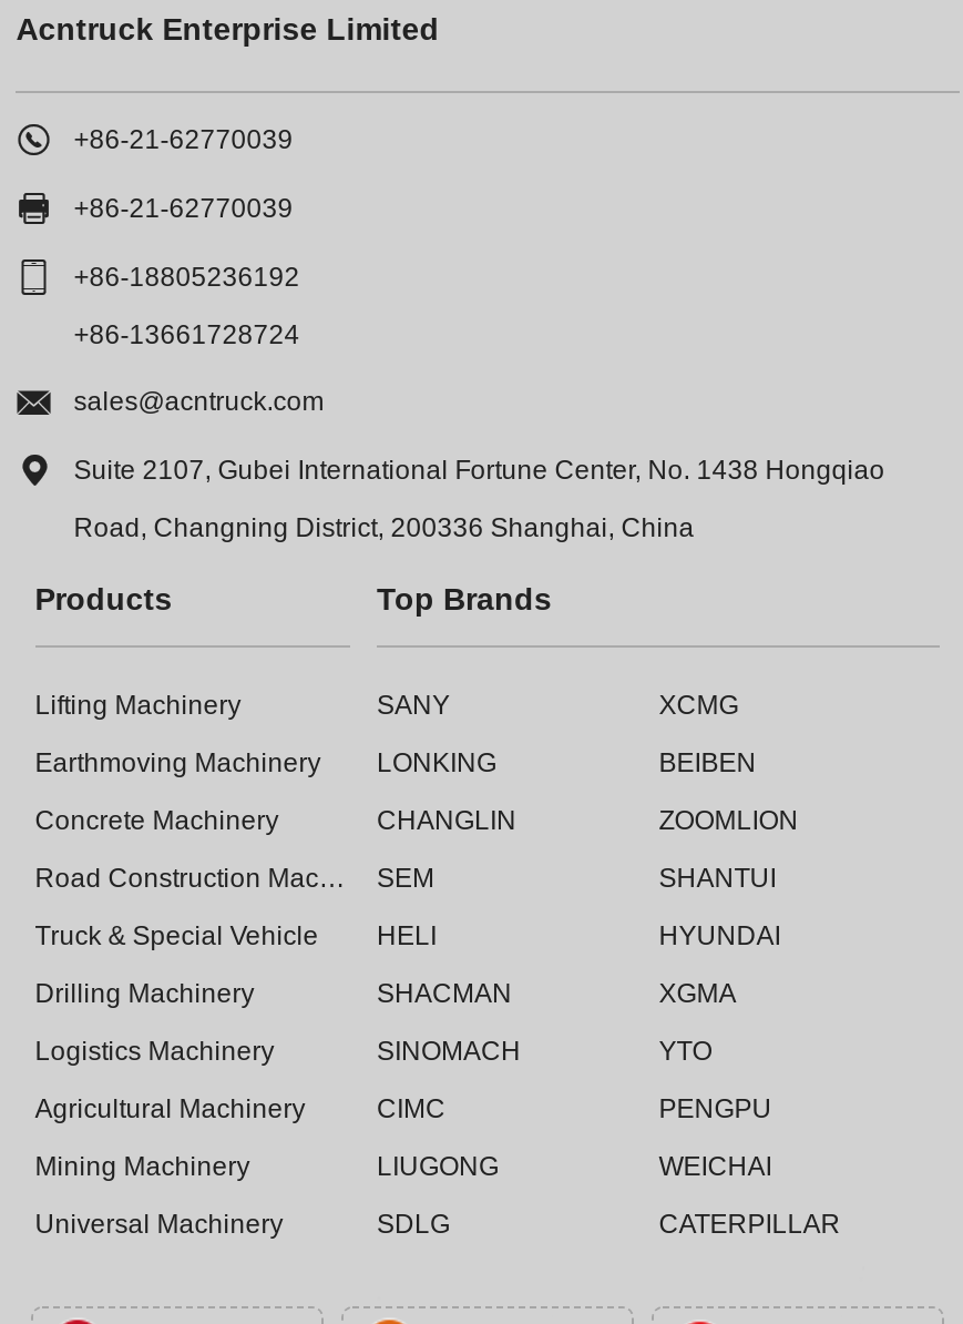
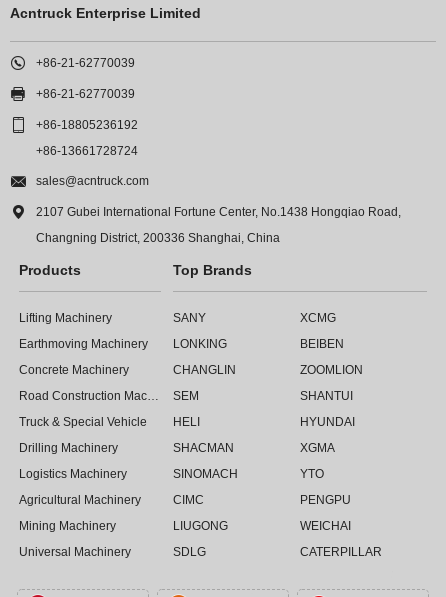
[74,454,885,485] Suite 2107, Gubei International Fortune Center, No. 1438 Hongqiao -> [36,205,401,219] 2107 Gubei International Fortune Center, No.1438 Hongqiao Road,
[74,511,694,542] Road, Changning District, 200336 Shanghai, China -> [36,231,280,245] Changning District, 200336 Shanghai, China

